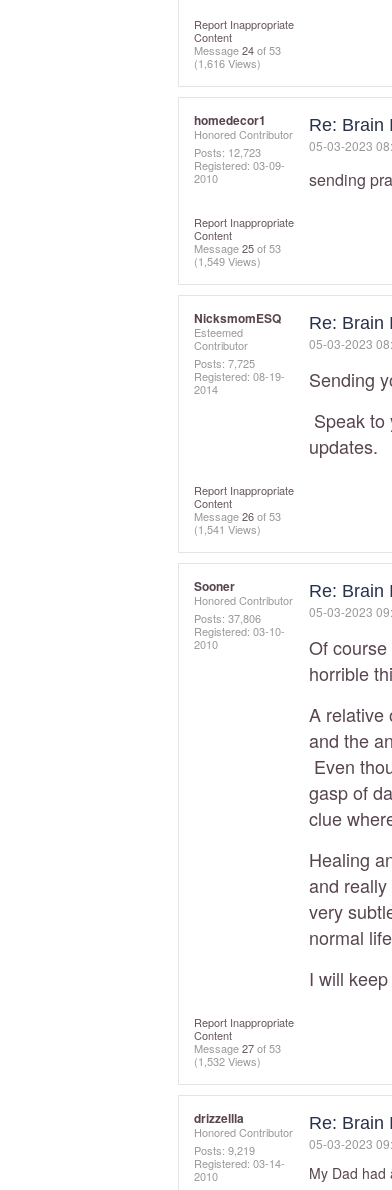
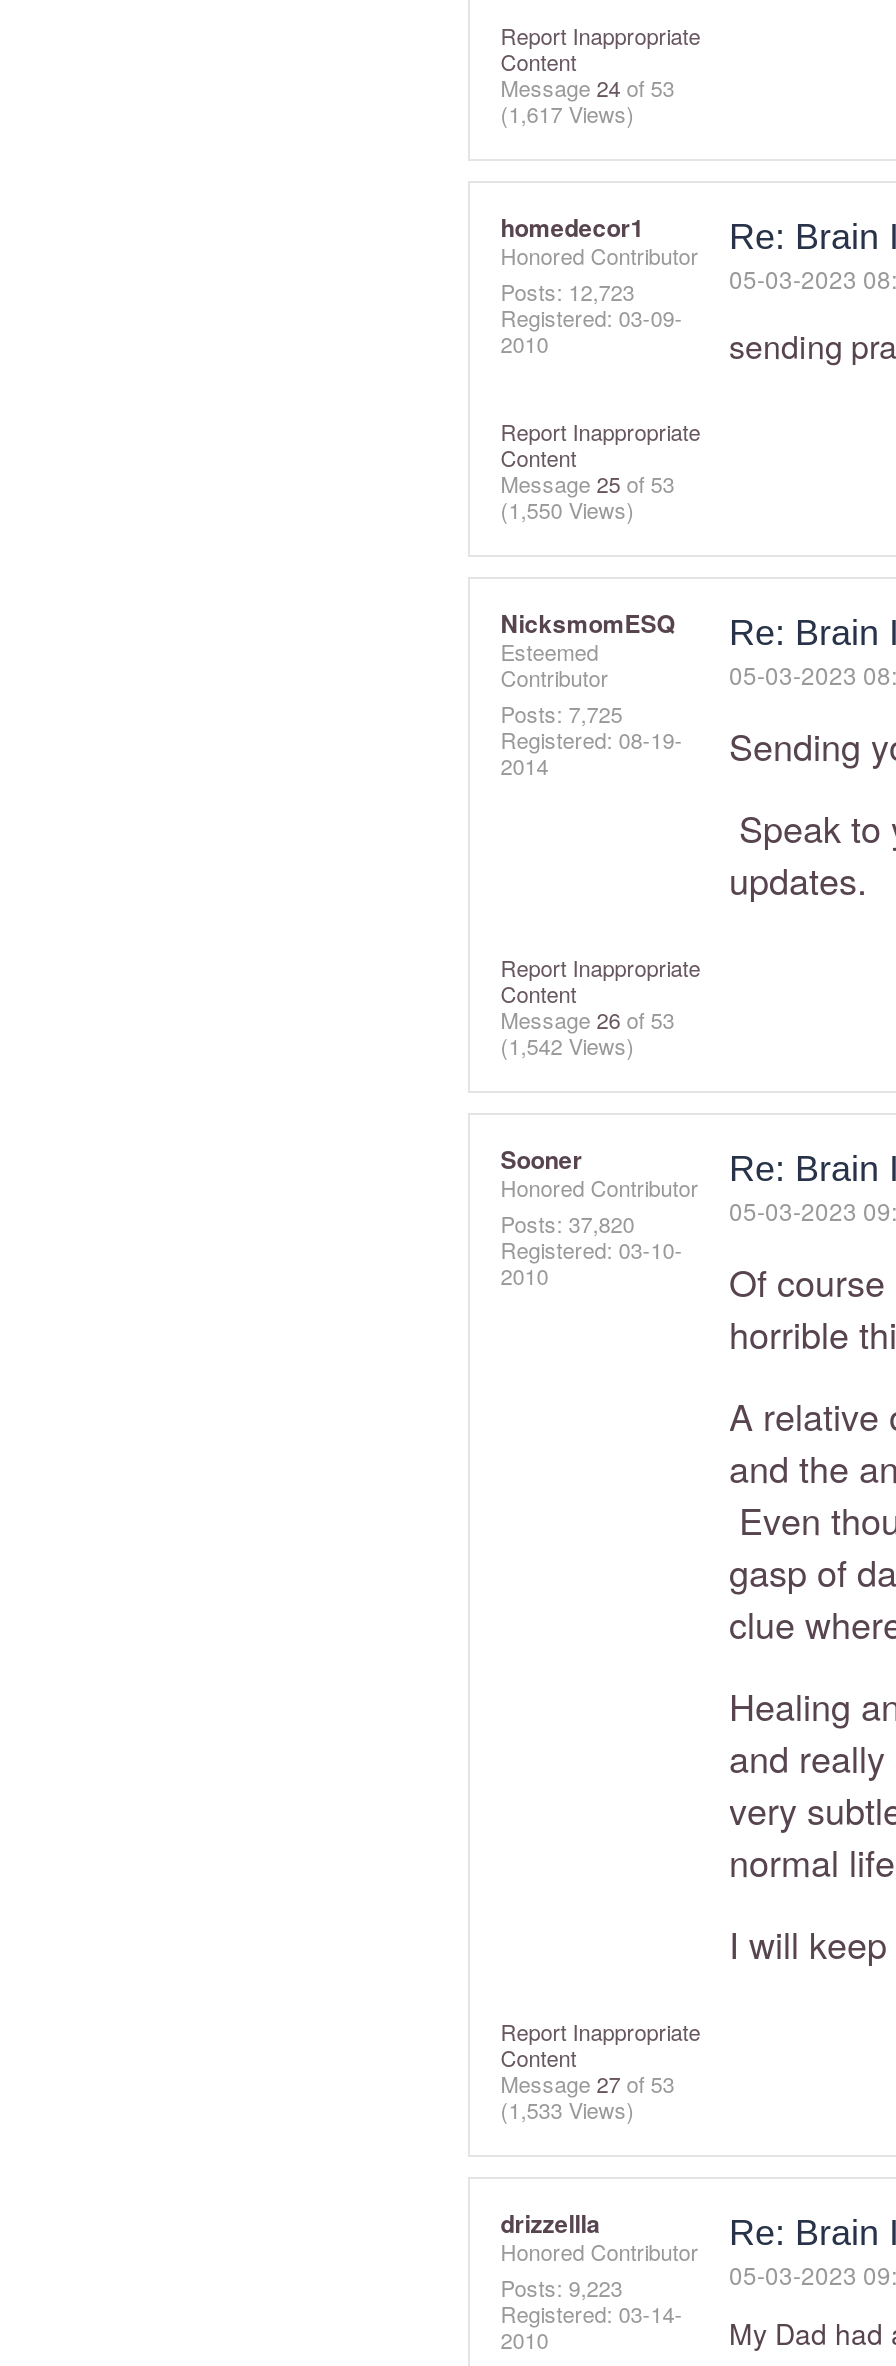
[194,55,261,71] (1,616 Views) -> [500,97,634,129] (1,617 Views)
[194,253,261,269] (1,549 Views) -> [500,493,634,525] (1,550 Views)
[194,521,261,537] (1,541 Views) -> [500,1029,634,1061] (1,542 Views)
[194,610,261,626] Posts: 37,806 -> [500,1207,634,1239] Posts: 37,820
[194,1053,261,1069] (1,532 Views) -> [500,2093,634,2125] (1,533 Views)
[194,1142,255,1158] Posts: 9,219 -> [500,2271,622,2303] Posts: 9,223

